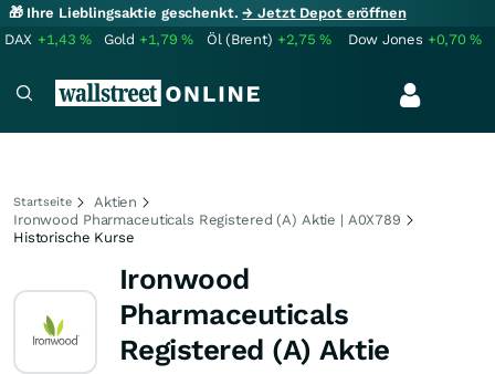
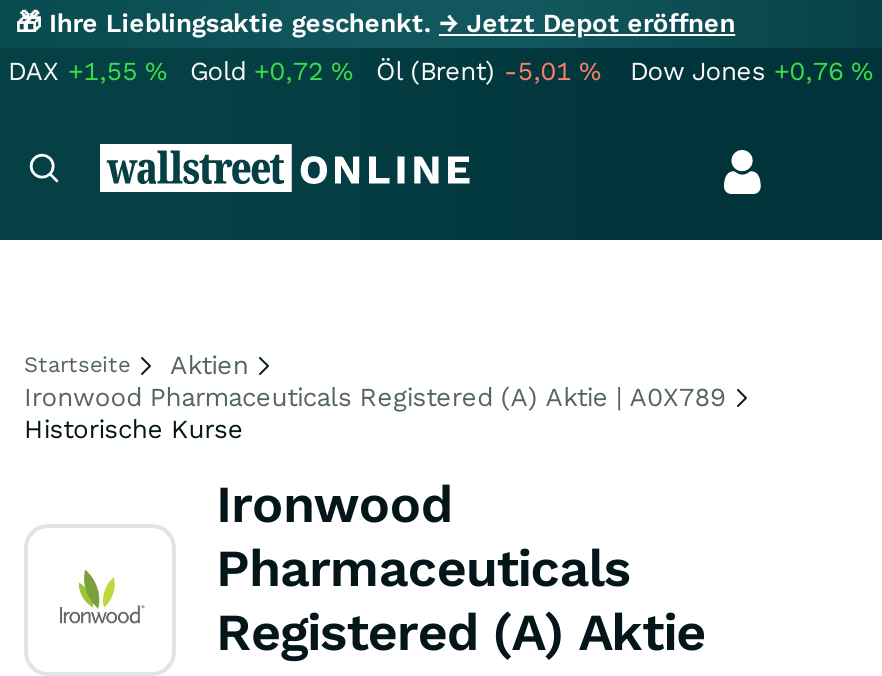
[4,31,92,48] DAX +1,43% -> [8,56,166,86] DAX +1,55%
[104,31,194,48] Gold +1,79% -> [190,56,352,86] Gold +0,72%
[207,31,332,48] Öl (Brent) +2,75% -> [376,56,600,86] Öl (Brent) -5,01%
[348,31,482,48] Dow Jones +0,70% -> [630,56,872,86] Dow Jones +0,76%

